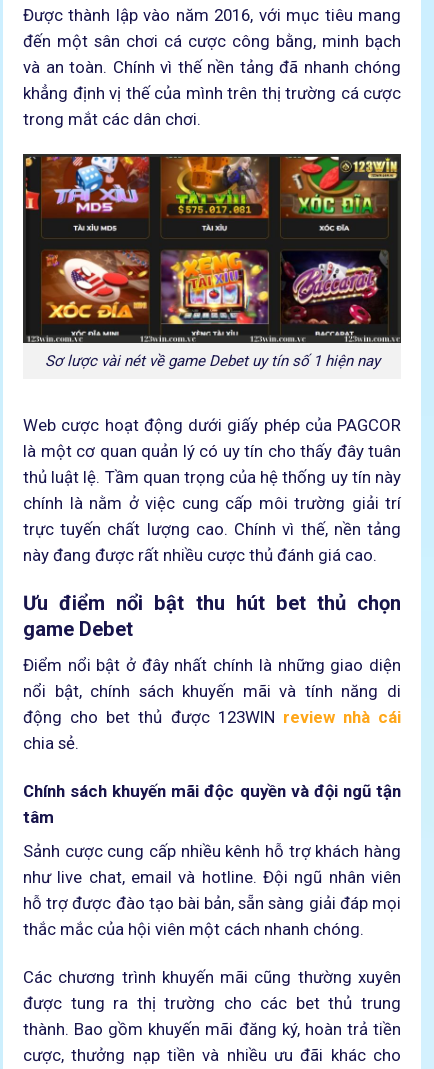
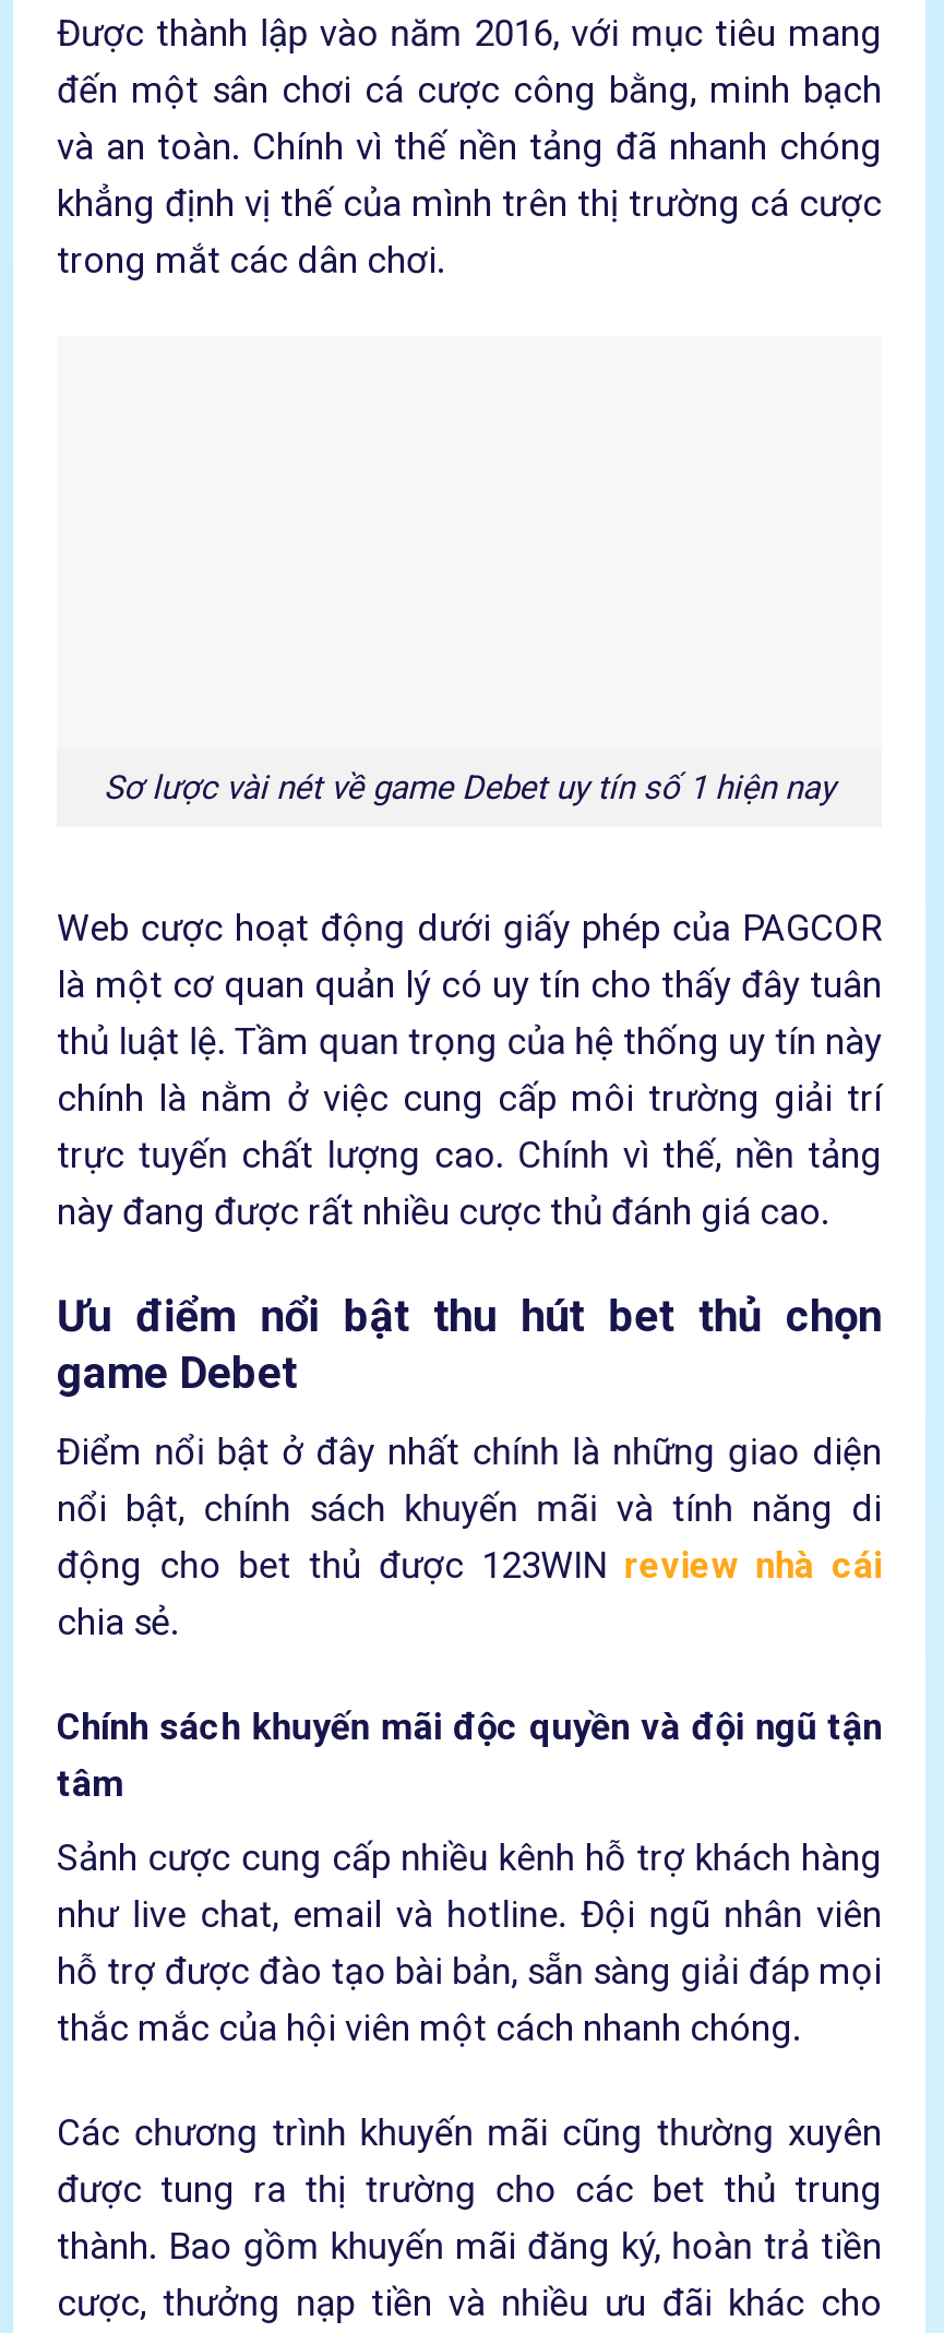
[22,153,402,344] [image] -> none

